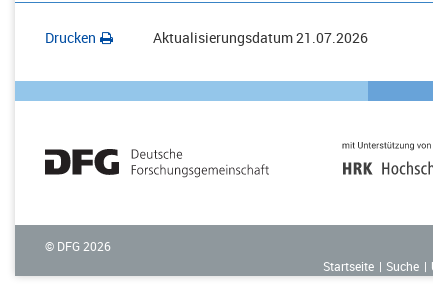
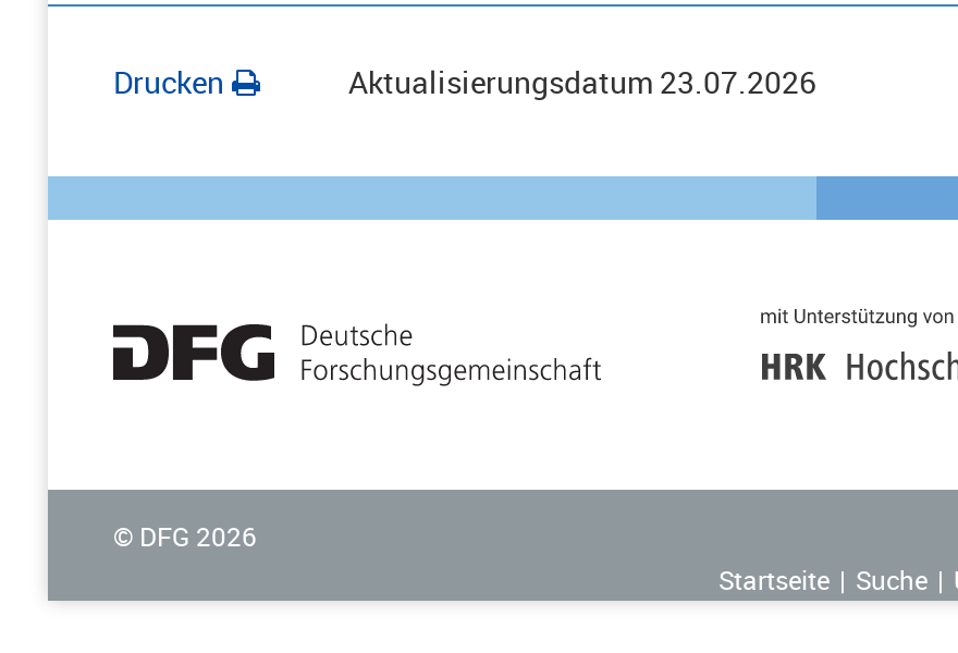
[153,28,368,47] Aktualisierungsdatum 21.07.2026 -> [348,61,816,102] Aktualisierungsdatum 23.07.2026

